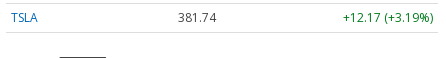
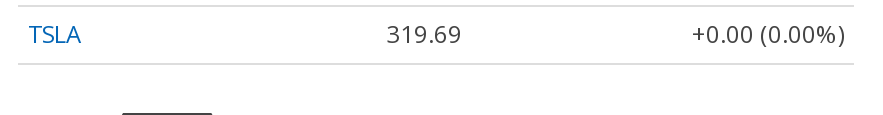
[178,9,433,26] 381.74 | +12.17 (+3.19%) -> [386,16,844,50] 319.69 | +0.00 (0.00%)

